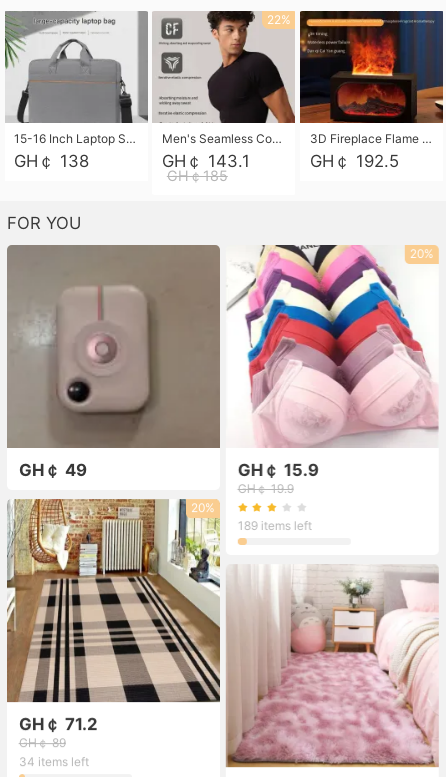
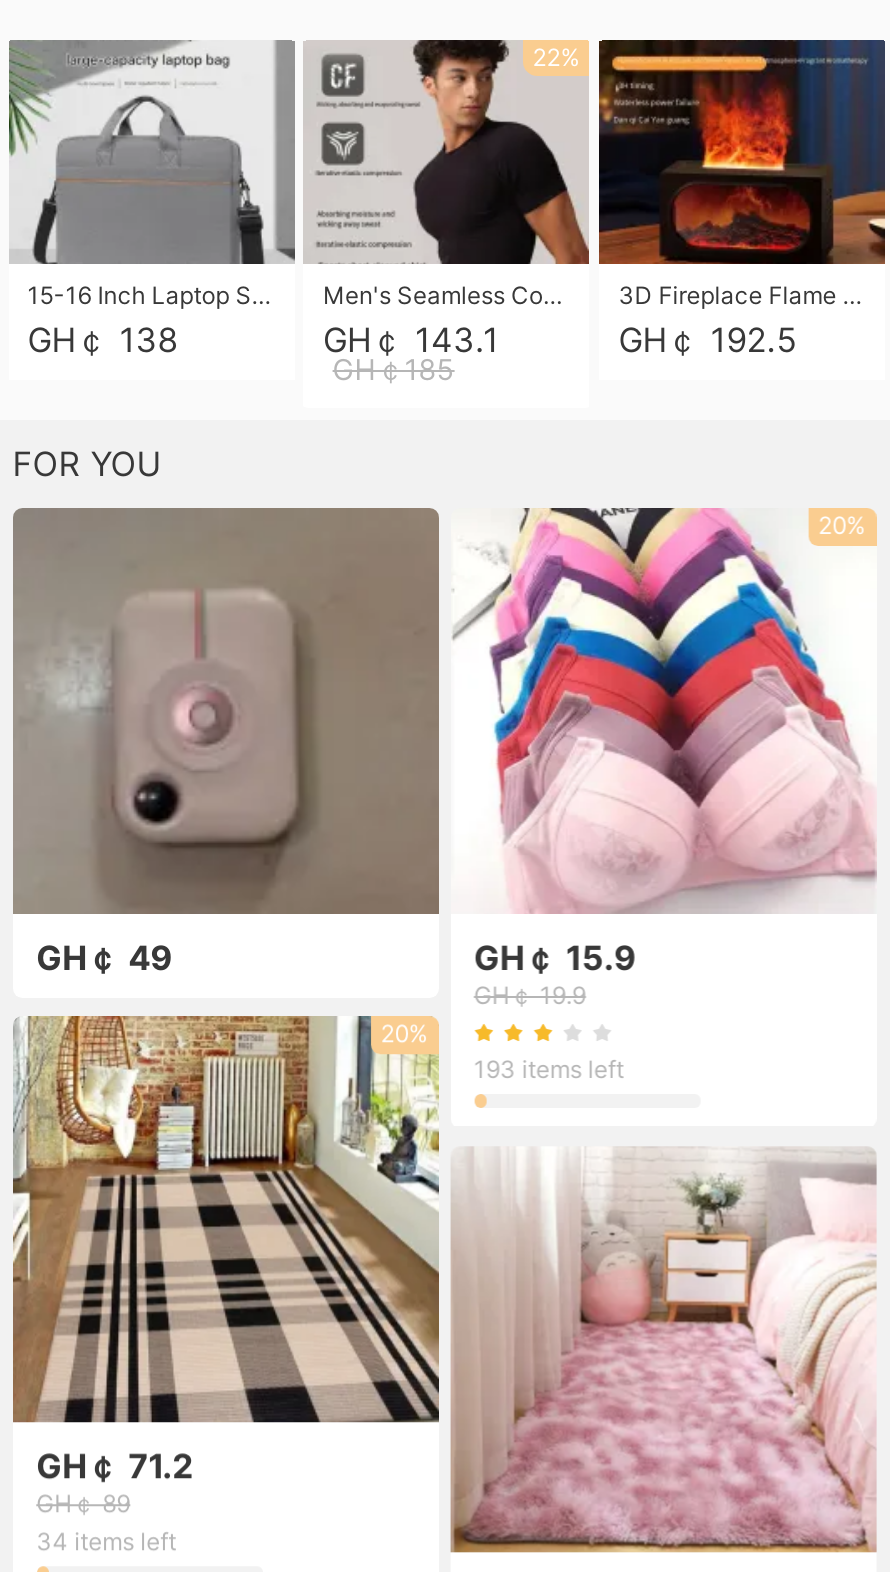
[237,518,311,533] 189 items left -> [474,1054,624,1084] 193 items left

